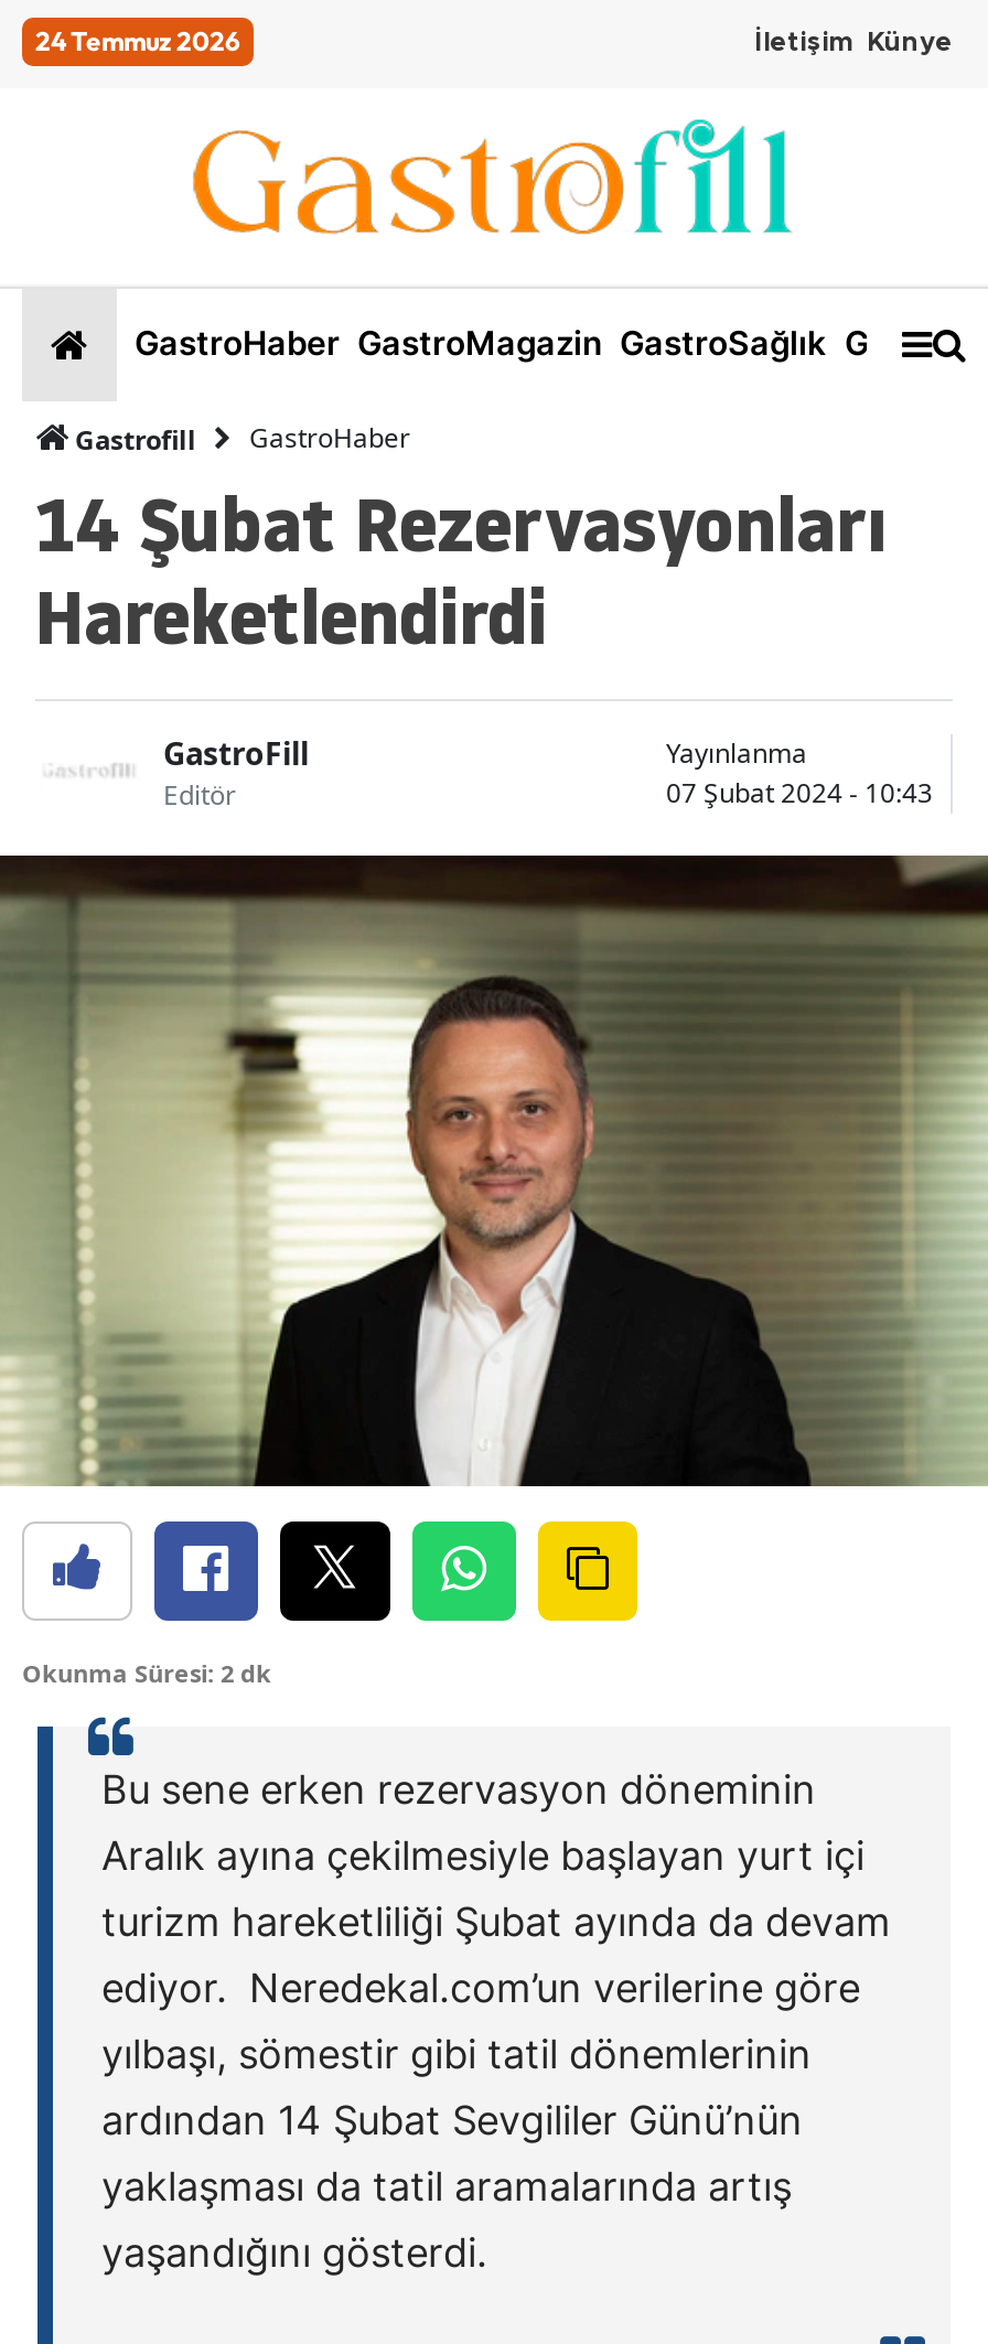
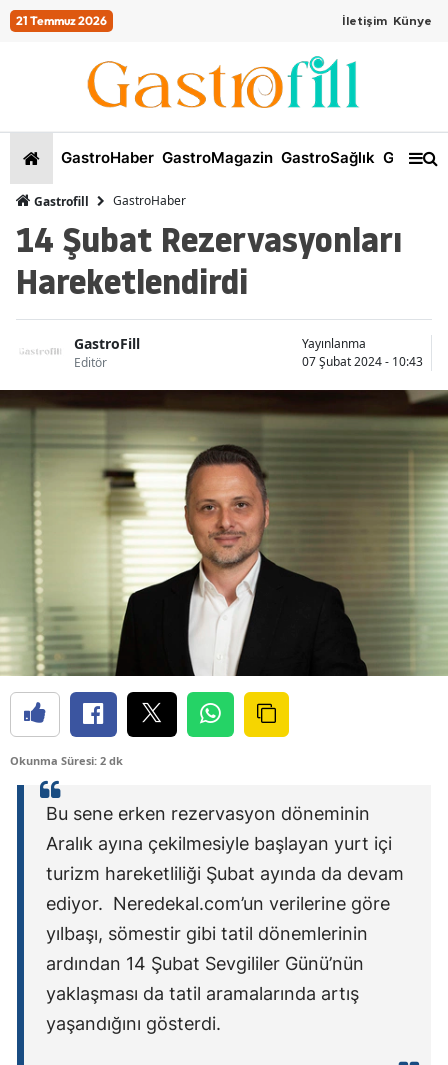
[35,24,240,57] 24 Temmuz 2026 -> [16,13,107,28] 21 Temmuz 2026

